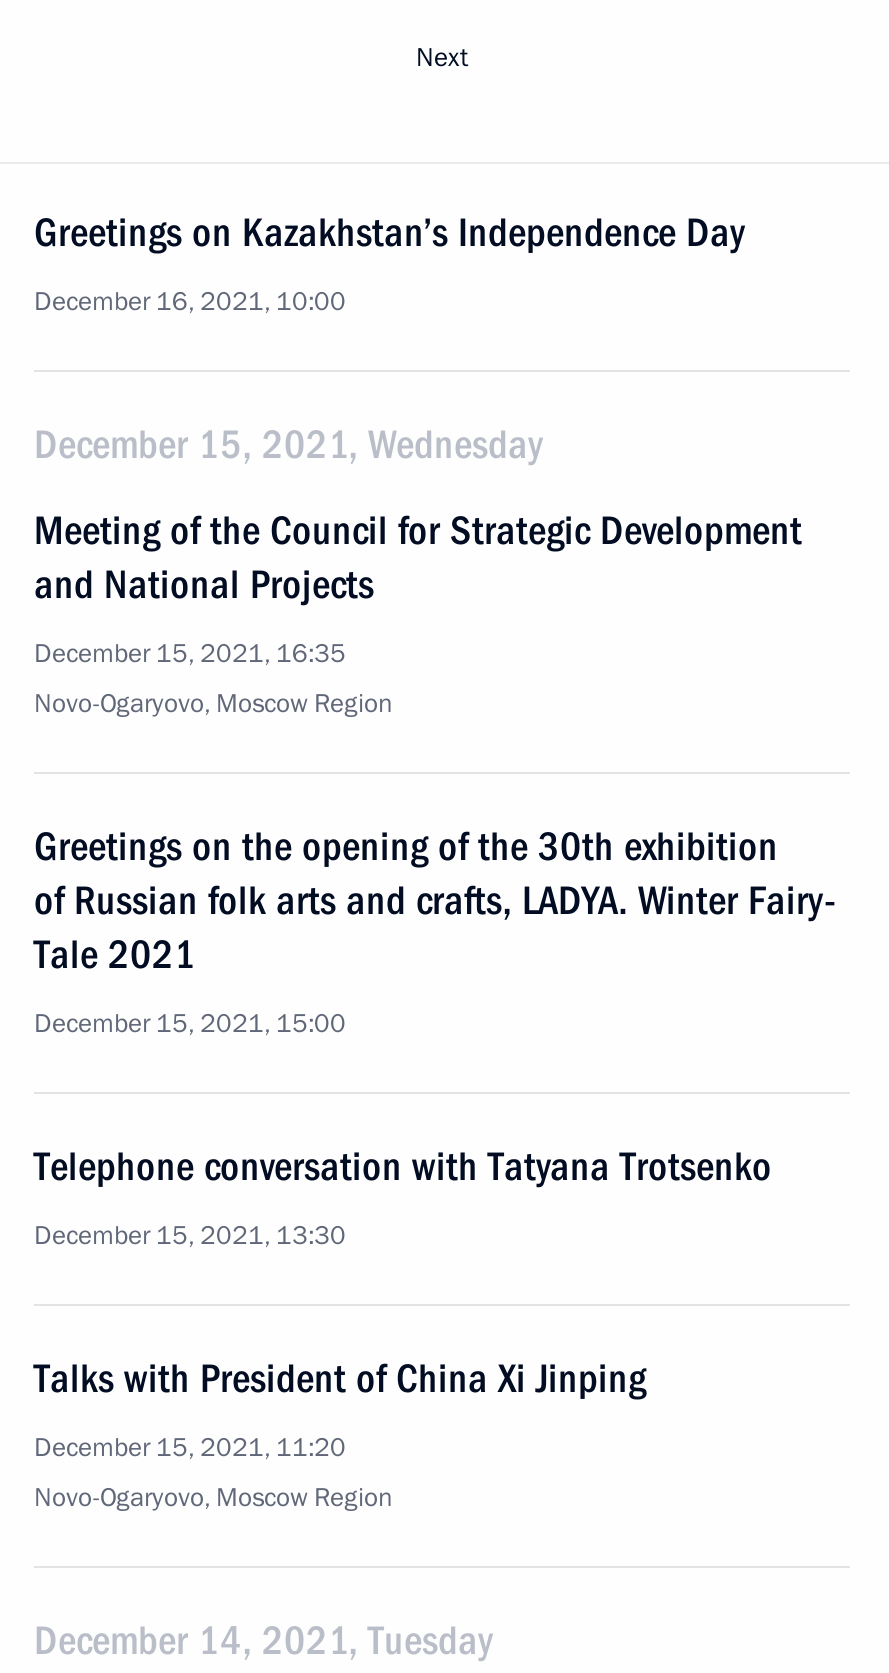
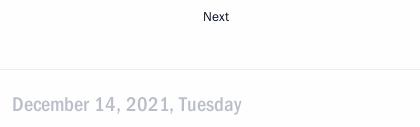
[34,208,836,1516] Greetings on Kazakhstan’s Independence Day | December 16, 2021, 10:00 | December 15, 2021, Wednesday | Meeting of the Council for Strategic Development | and National Projects | December 15, 2021, 16:35 | Novo-Ogaryovo, Moscow Region | Greetings on the opening of the 30th exhibition | of Russian folk arts and crafts, LADYA. Winter Fairy- | Tale 2021 | December 15, 2021, 15:00 | Telephone conversation with Tatyana Trotsenko | December 15, 2021, 13:30 | Talks with President of China Xi Jinping | December 15, 2021, 11:20 | Novo-Ogaryovo, Moscow Region -> none

